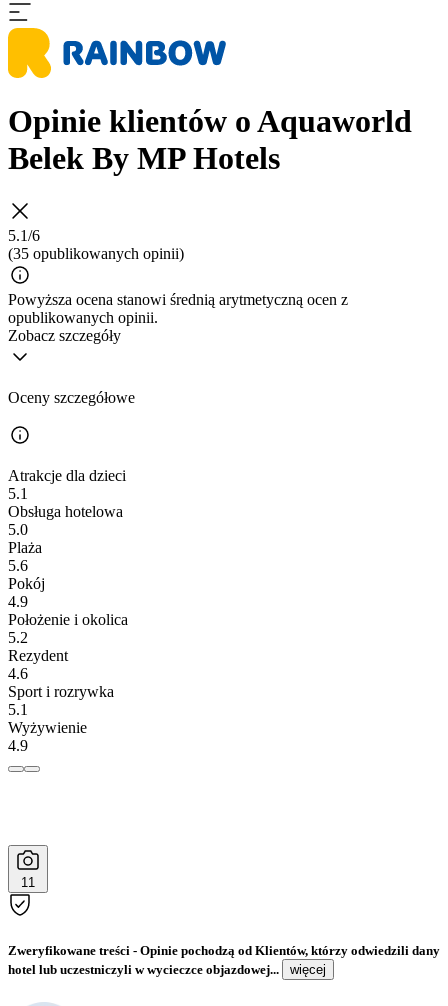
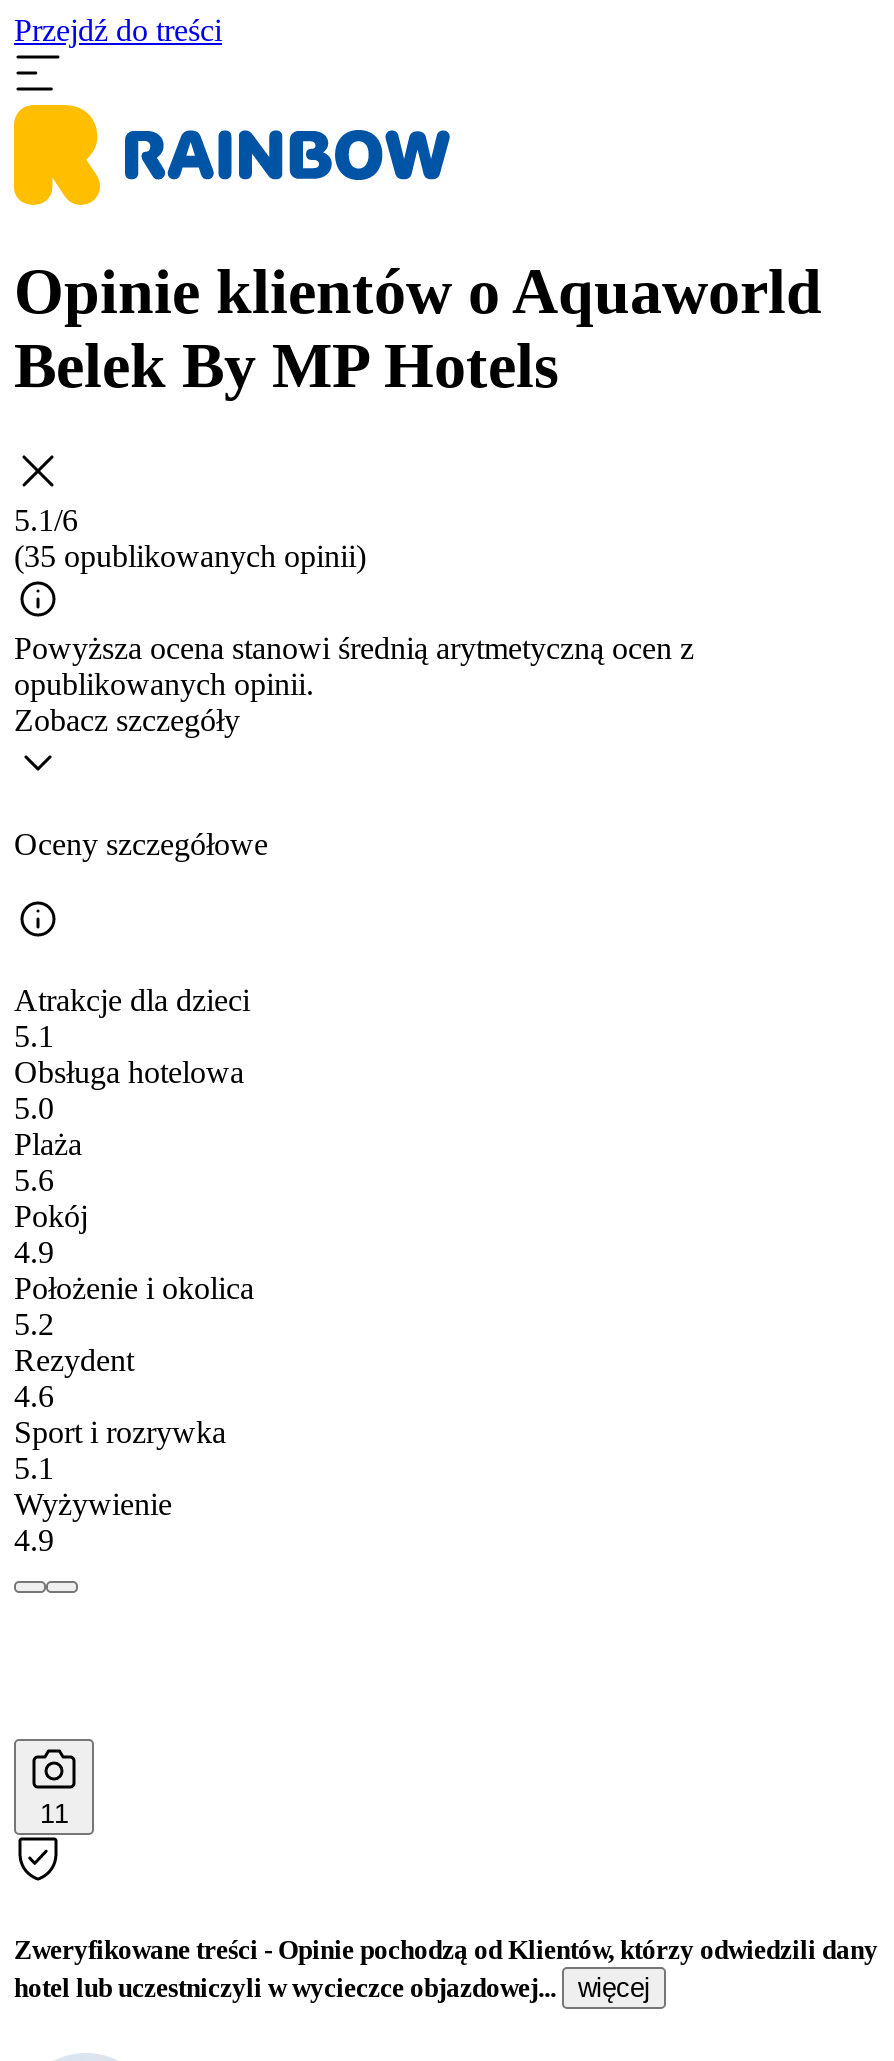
none -> [14,13,222,47] Przejdź do treści

